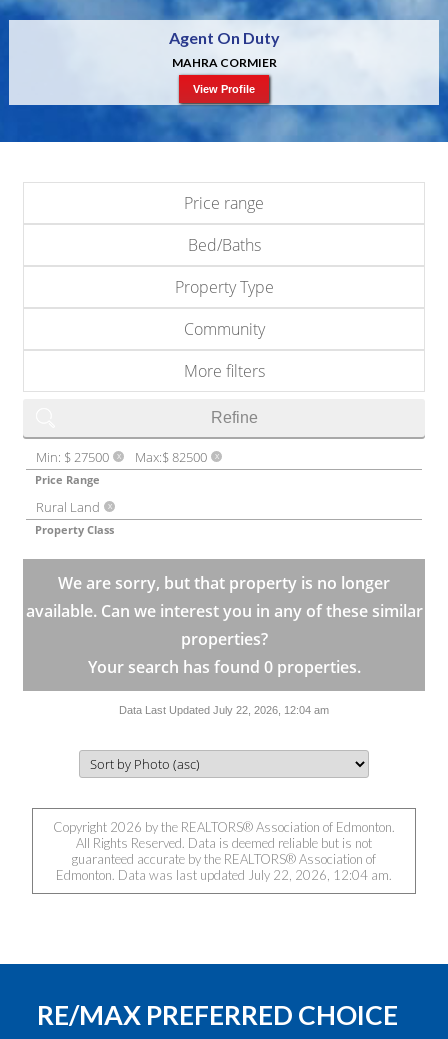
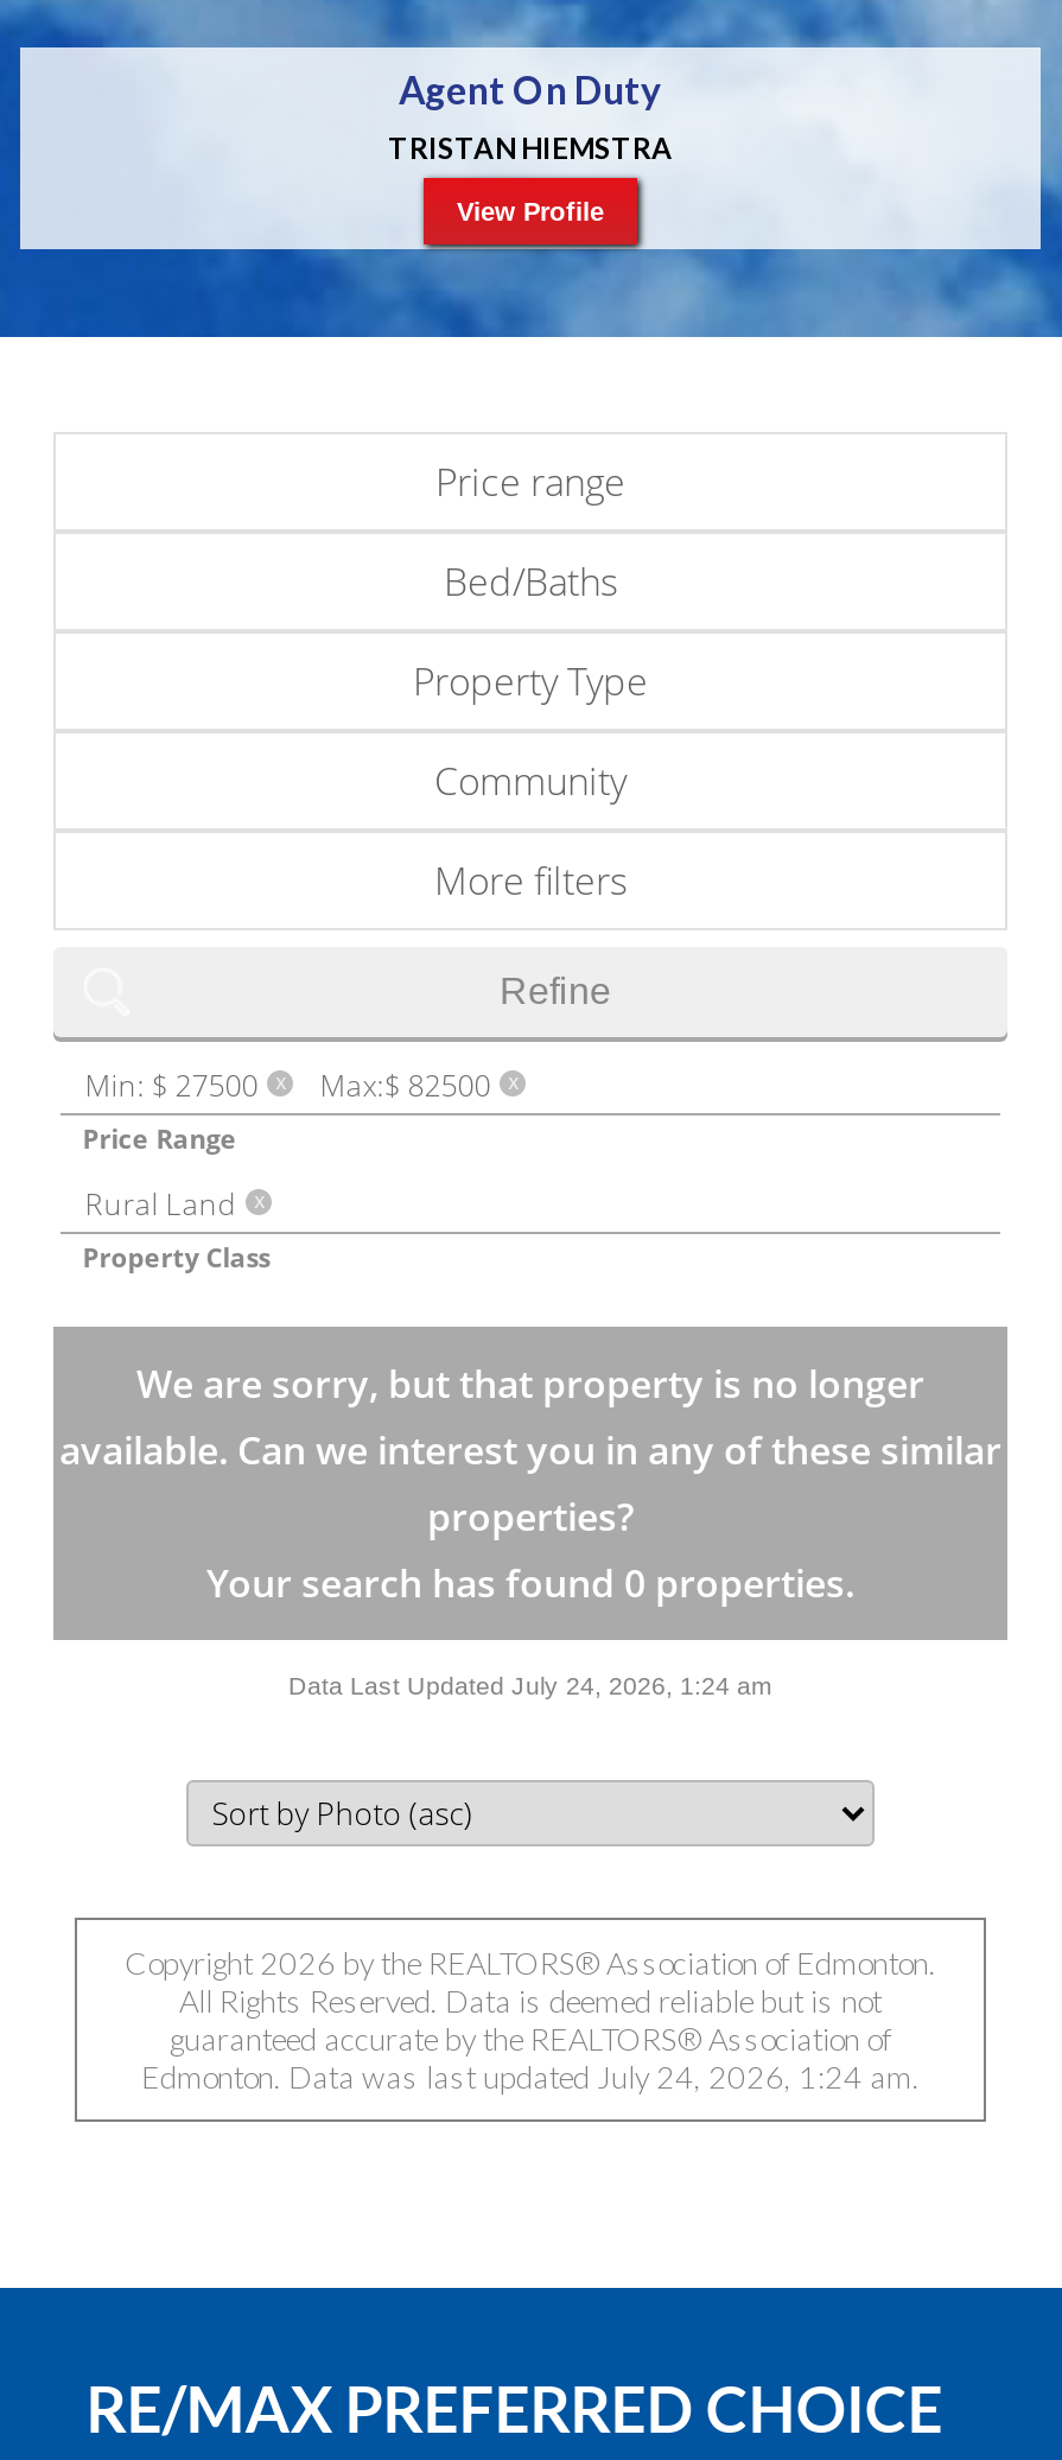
[171,55,276,70] MAHRA CORMIER -> [388,130,673,166] TRISTAN HIEMSTRA
[119,704,329,716] Data Last Updated July 22, 2026, 12:04 am -> [288,1671,772,1699] Data Last Updated July 24, 2026, 1:24 am
[56,867,392,883] Edmonton. Data was last updated July 22, 2026, 12:04 am. -> [141,2058,920,2096] Edmonton. Data was last updated July 24, 2026, 1:24 am.

